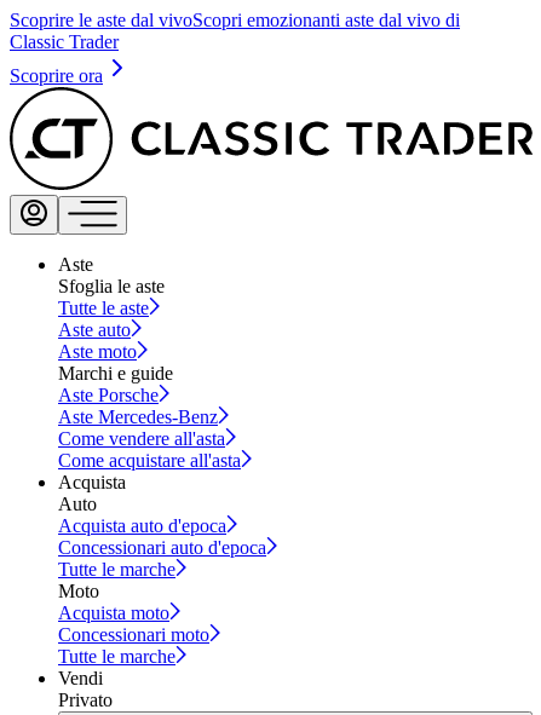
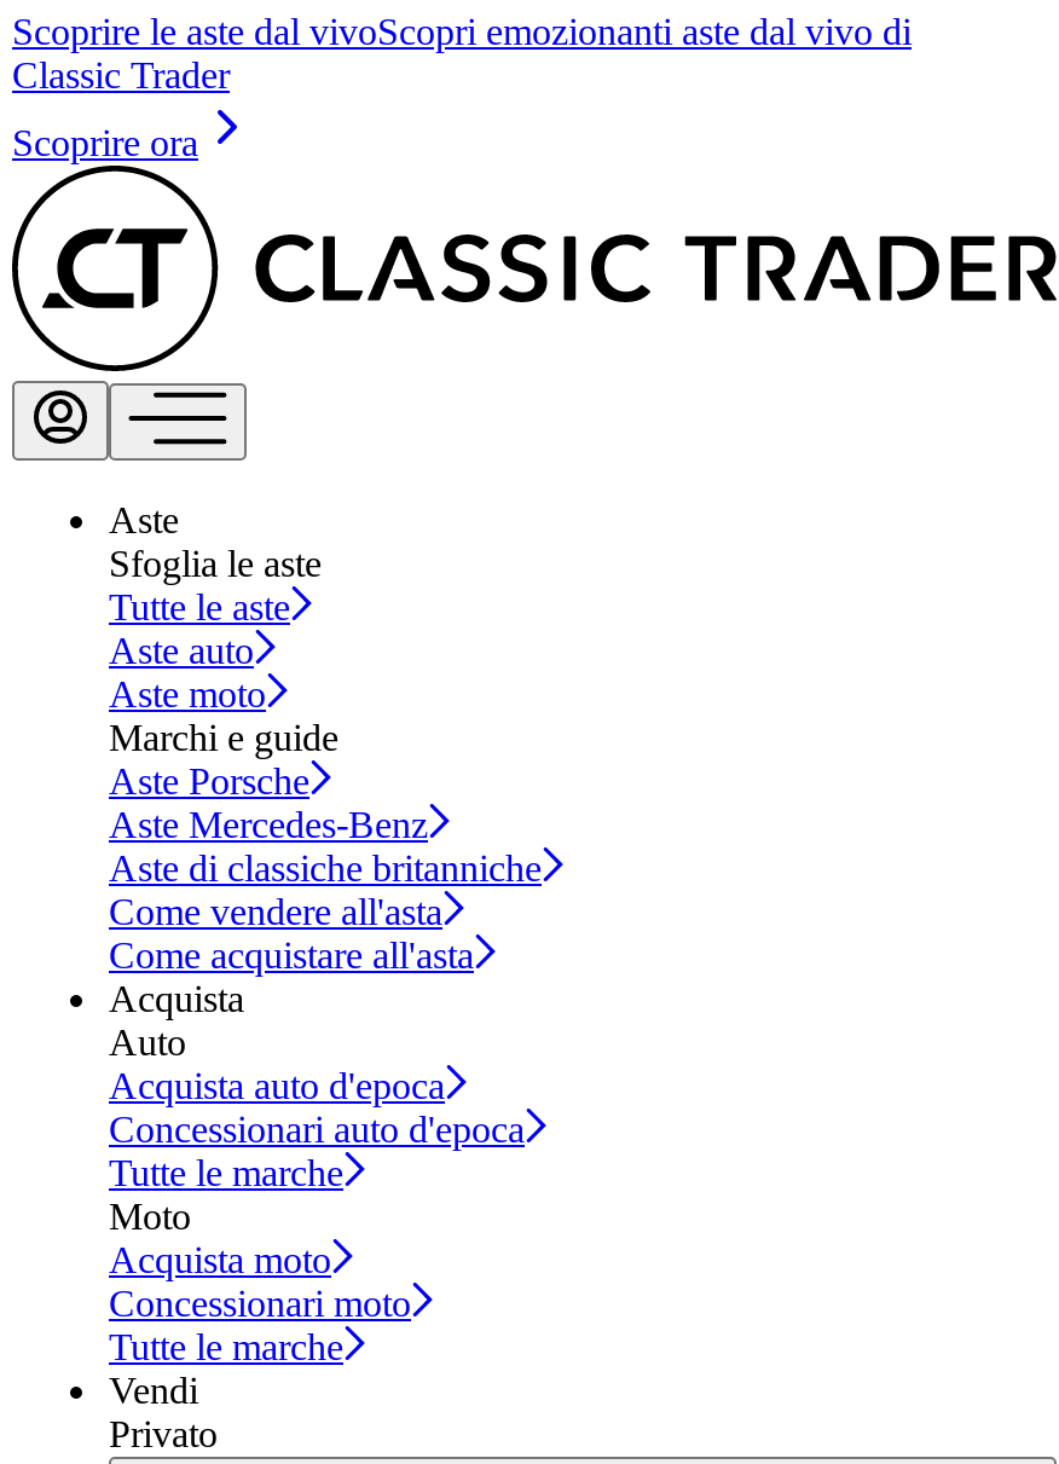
none -> [109,848,542,889] Aste di classiche britanniche

